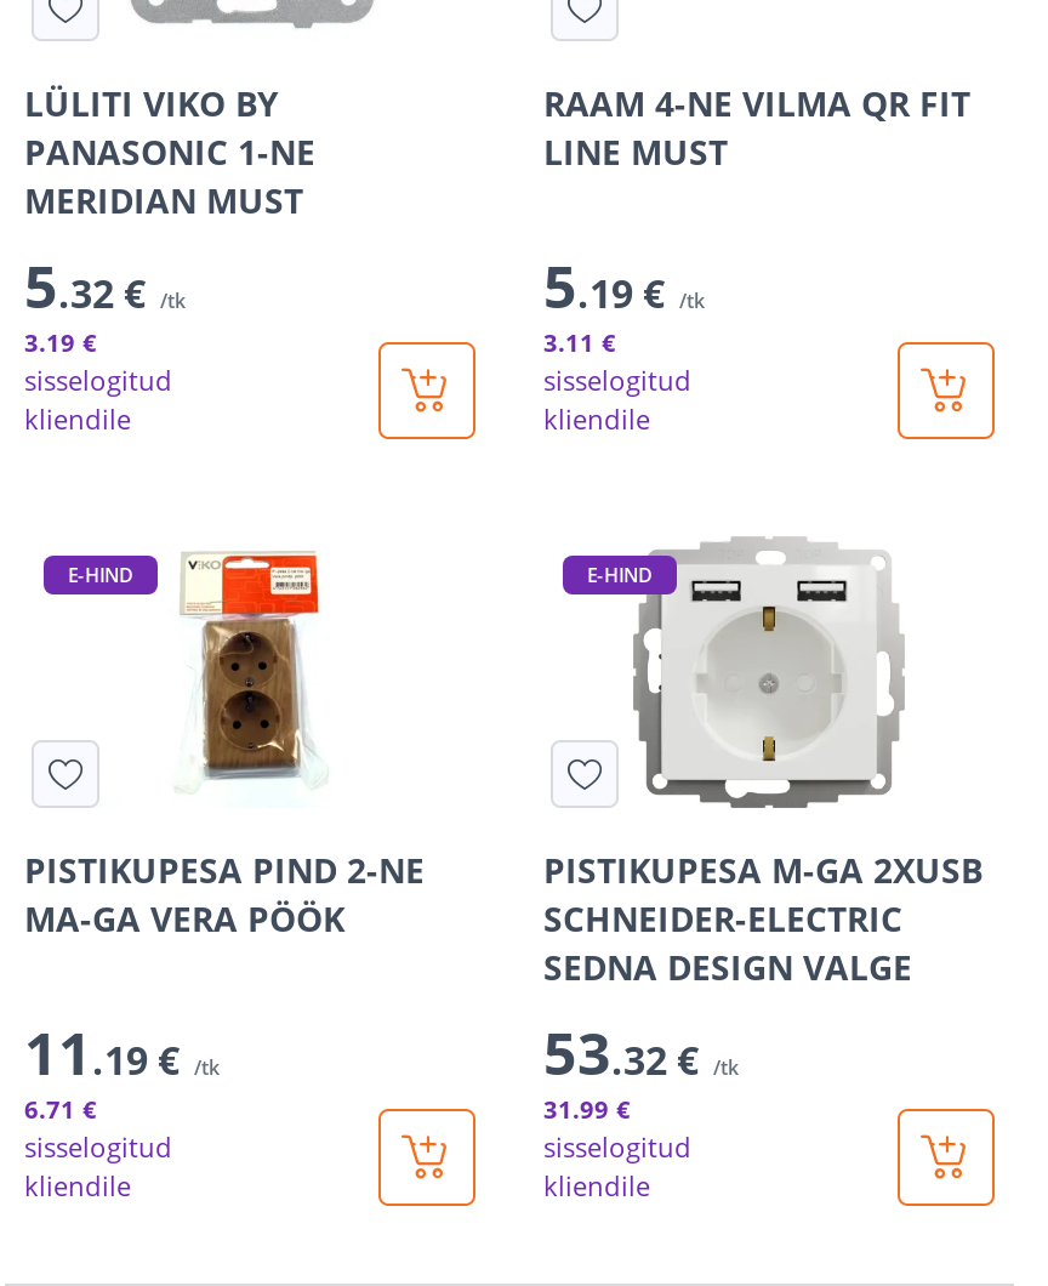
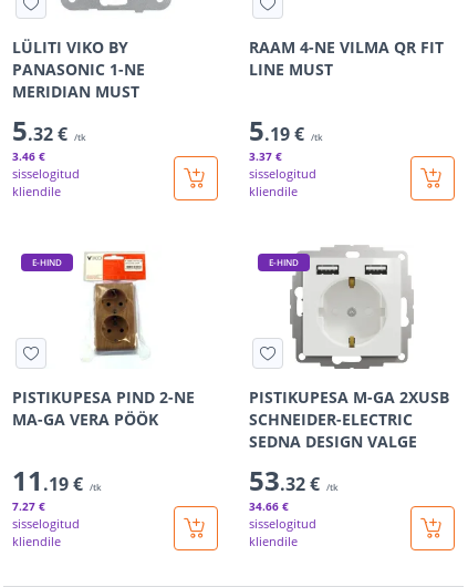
[24,325,97,359] 3.19 € -> [12,148,45,164] 3.46 €
[543,325,616,359] 3.11 € -> [249,148,282,164] 3.37 €
[24,1092,97,1126] 6.71 € -> [12,498,45,514] 7.27 €
[543,1092,631,1126] 31.99 € -> [249,498,289,514] 34.66 €

